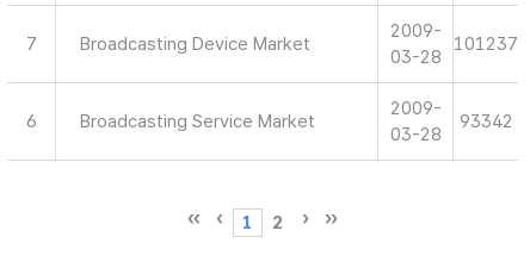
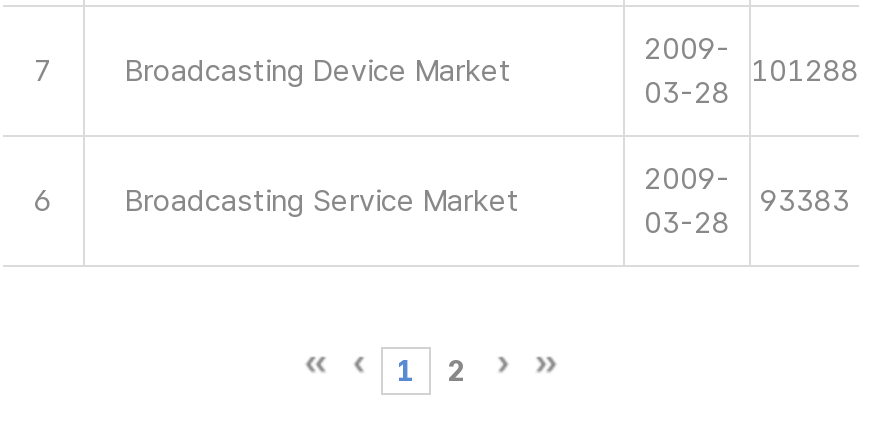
[454,33,518,55] 101237 -> [751,53,859,89] 101288
[459,111,513,132] 93342 -> [760,183,850,219] 93383

